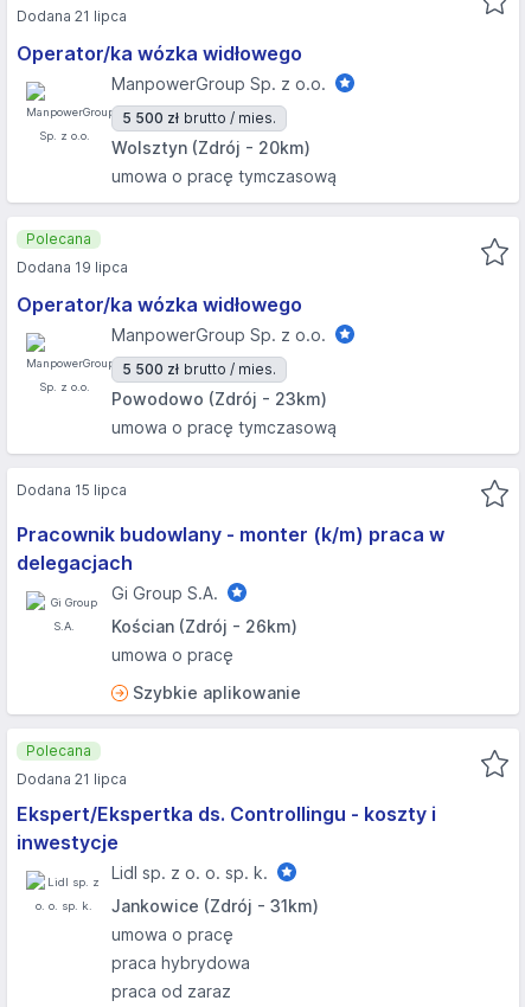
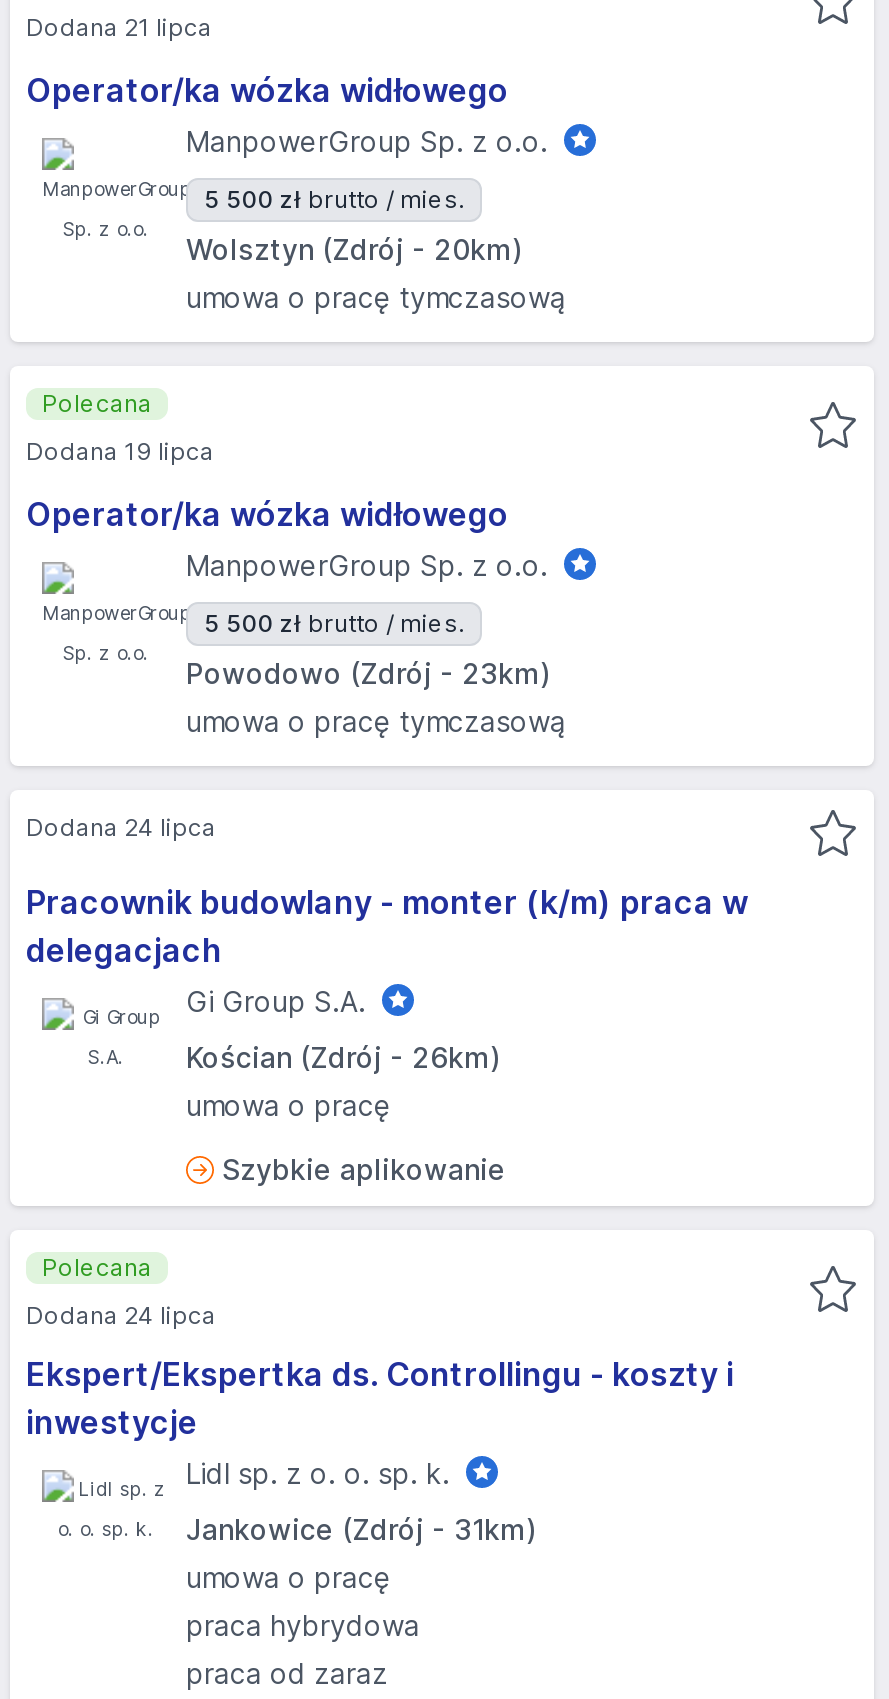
[17,481,127,499] Dodana 15 lipca -> [26,812,216,842] Dodana 24 lipca
[17,770,127,788] Dodana 21 lipca -> [26,1300,216,1330] Dodana 24 lipca

